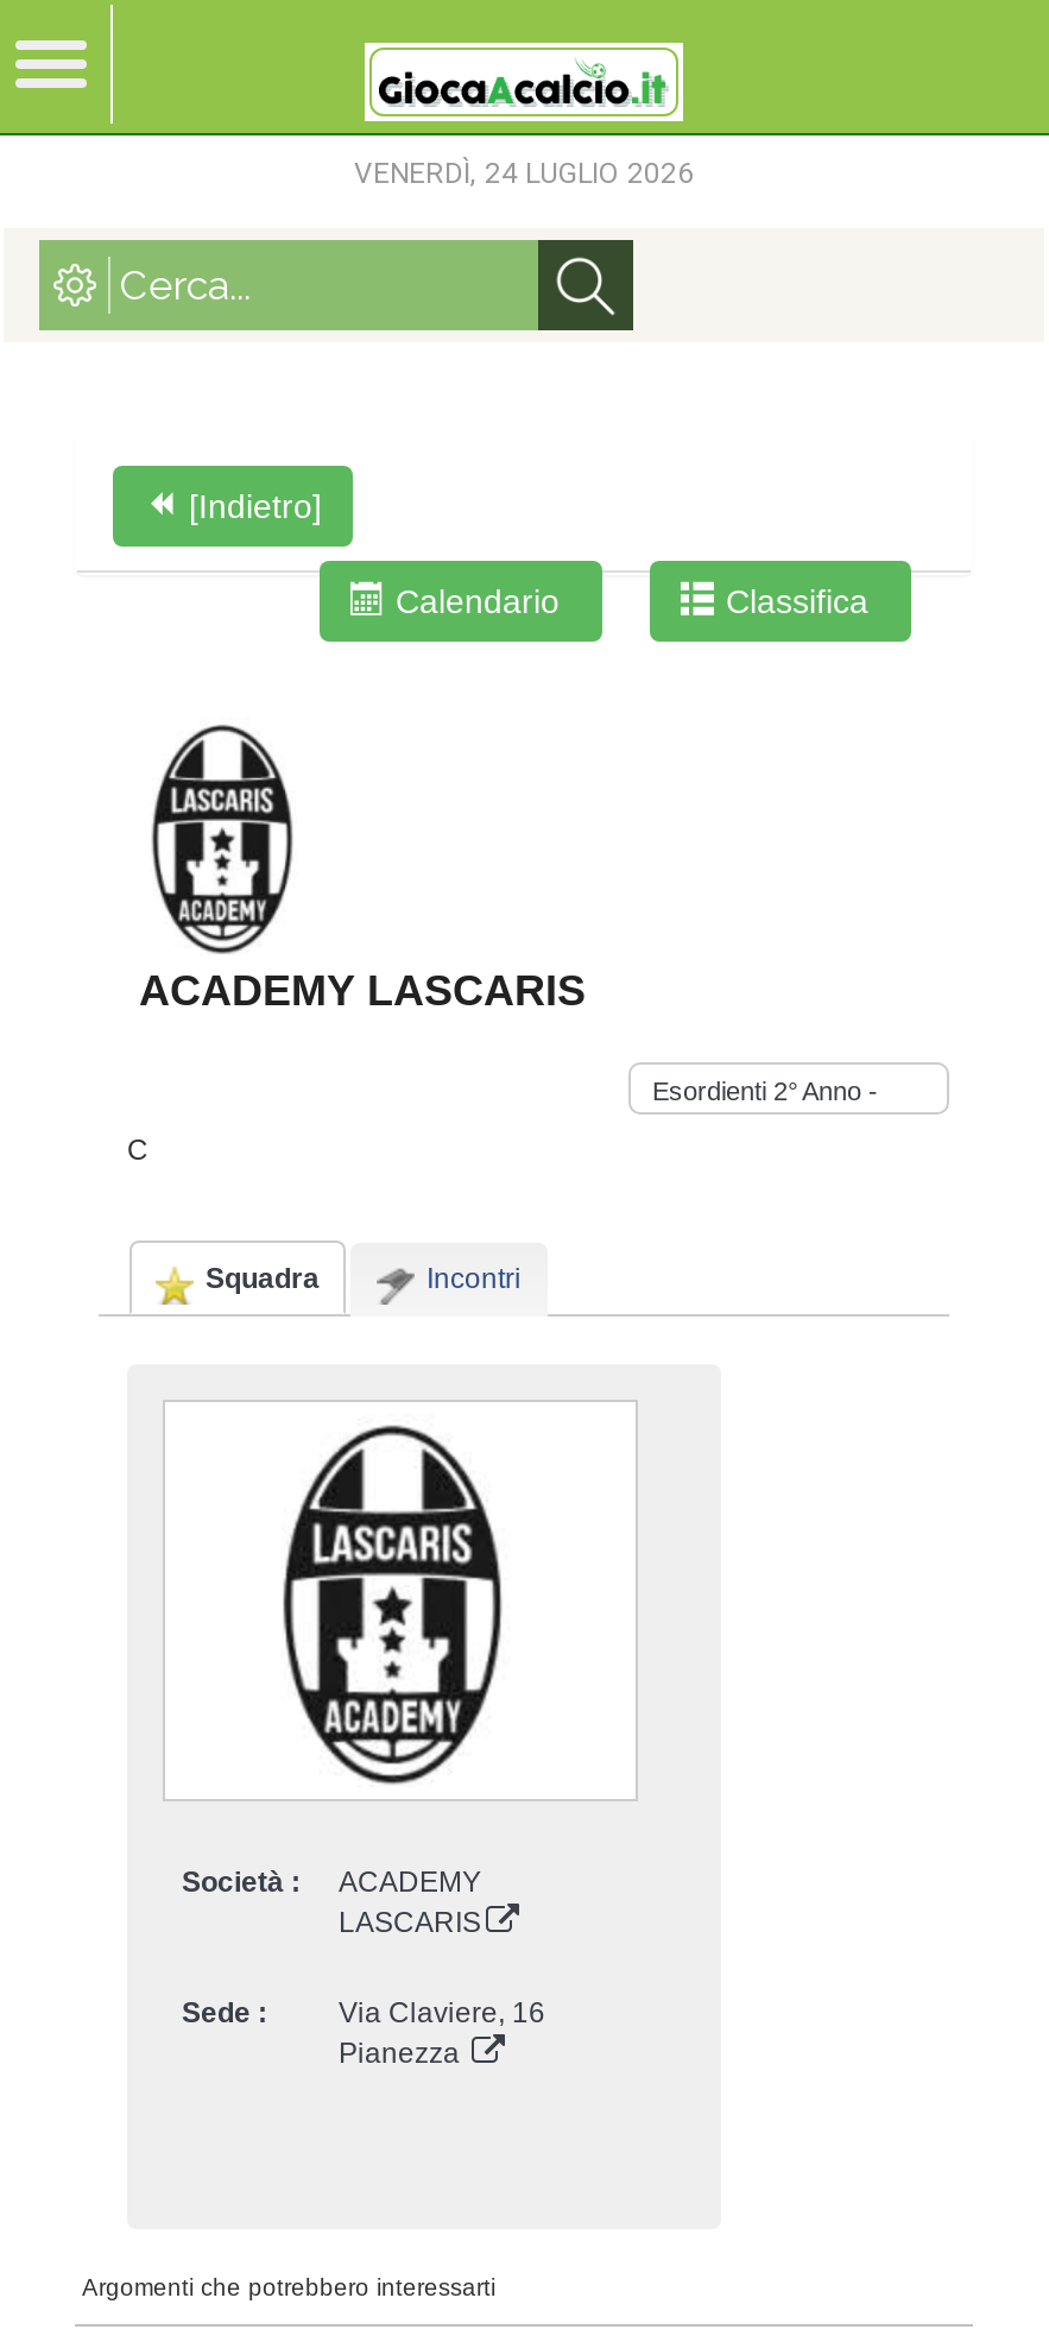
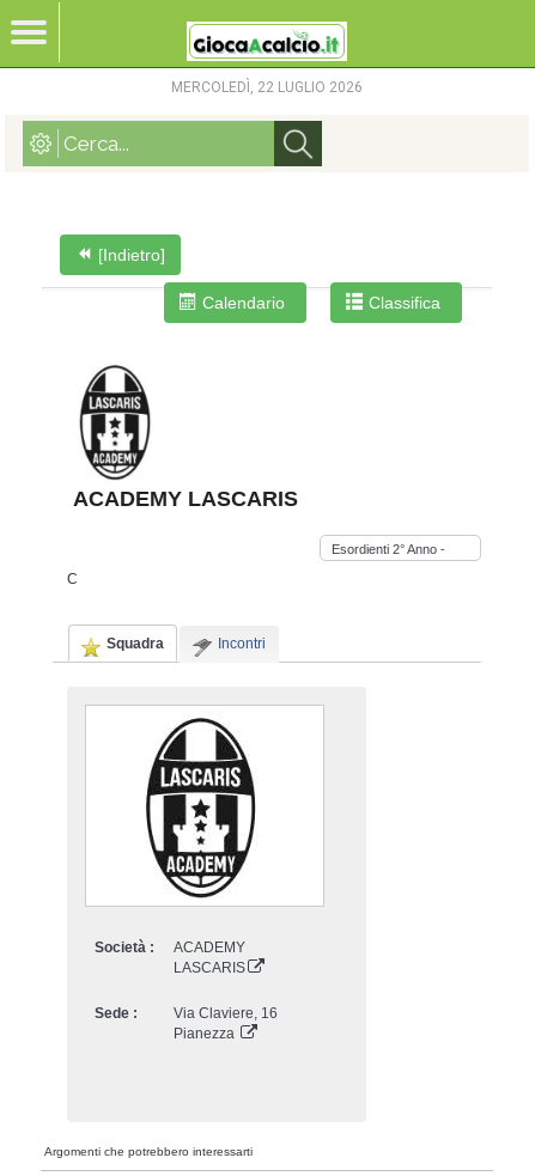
[354,157,694,190] VENERDÌ, 24 LUGLIO 2026 -> [171,79,363,96] MERCOLEDÌ, 22 LUGLIO 2026

